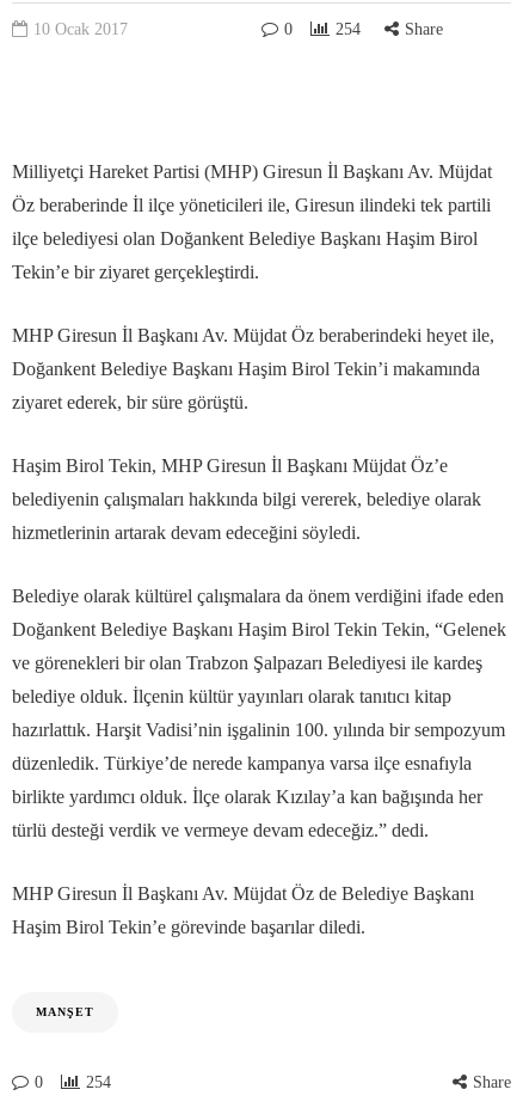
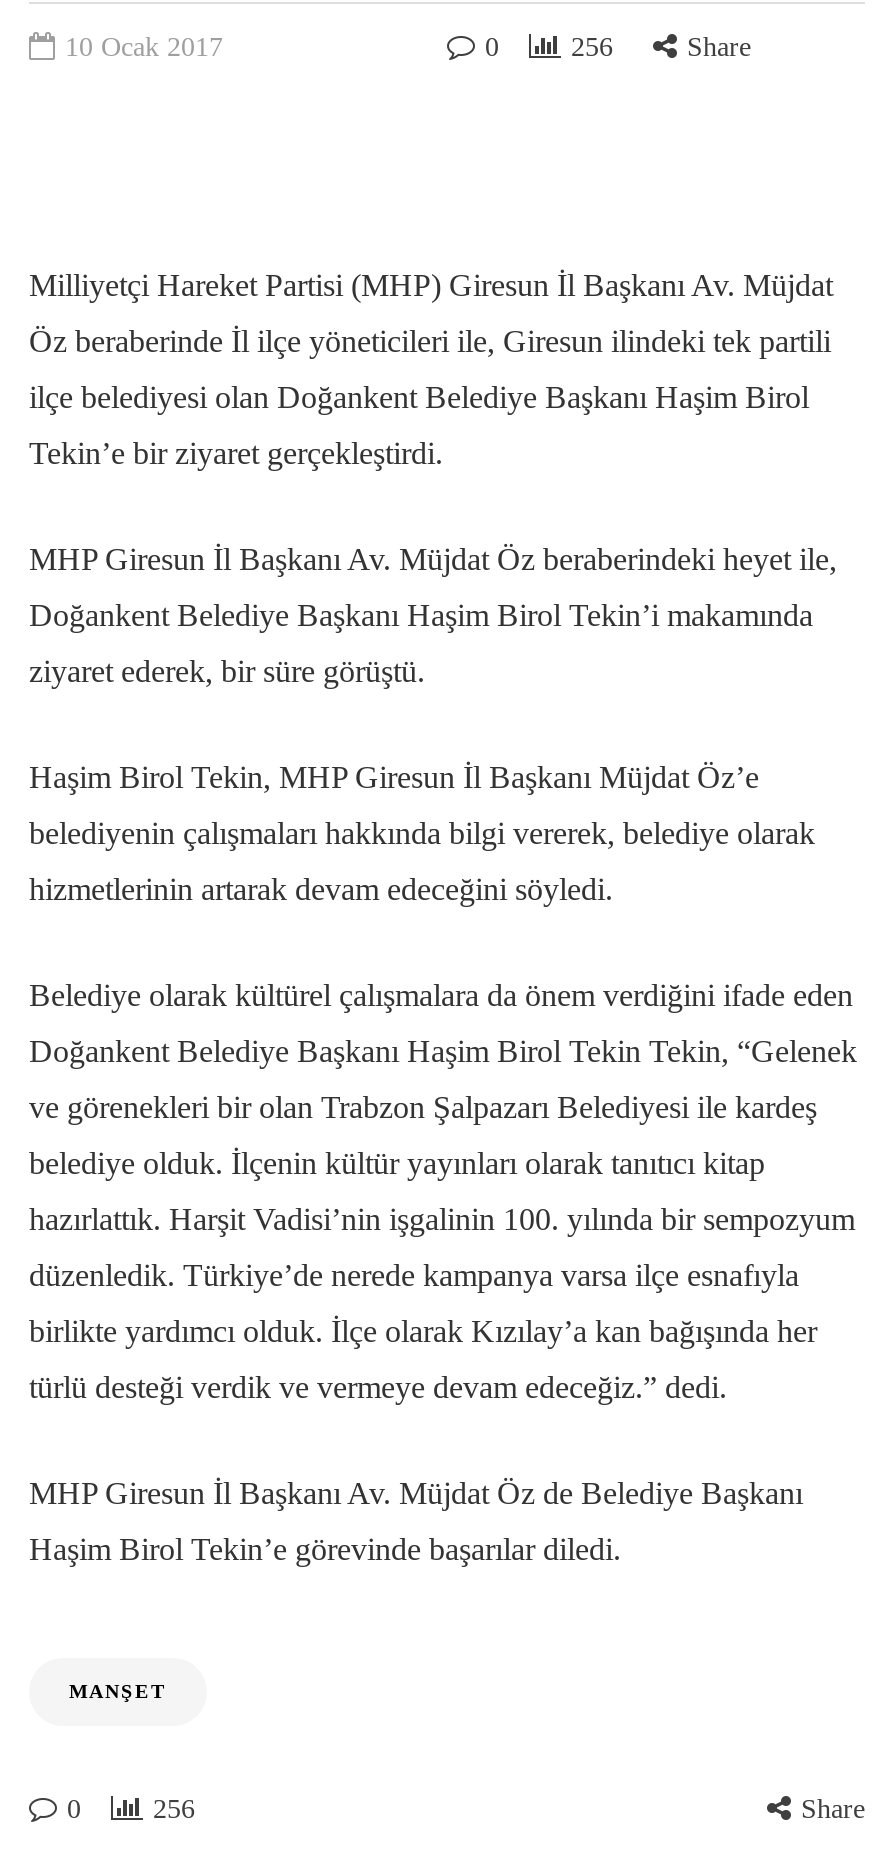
[336,20,361,38] 254 -> [571,31,613,61] 256
[86,1073,111,1091] 254 -> [153,1793,195,1823] 256

